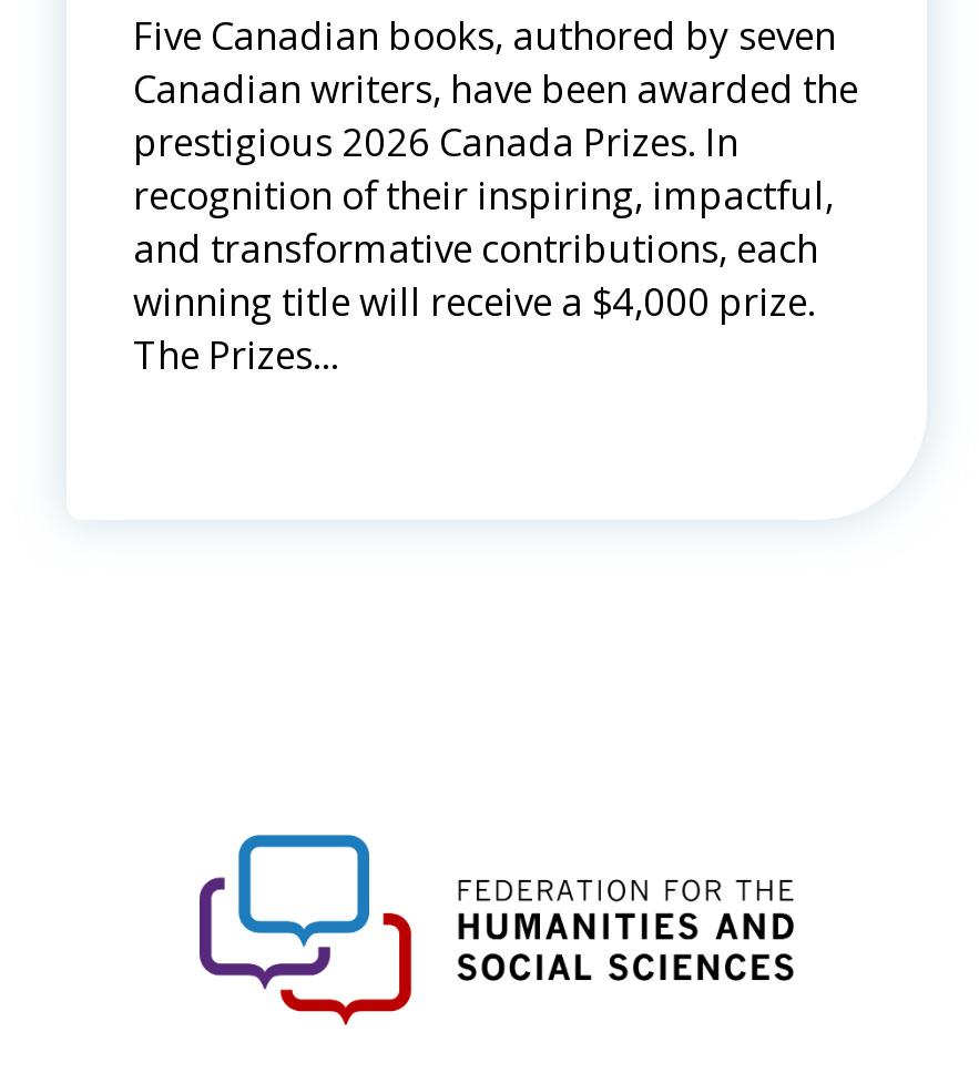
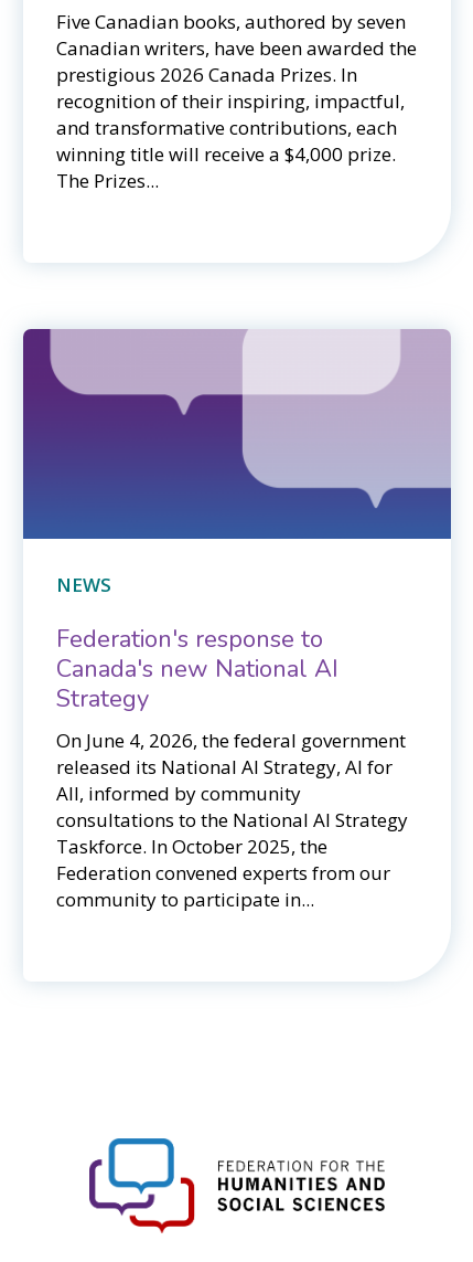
none -> [22,327,452,912] [image] | NEWS | Federation's response to | Canada's new National AI | Strategy | On June 4, 2026, the federal government | released its National AI Strategy, AI for | All, informed by community | consultations to the National AI Strategy | Taskforce. In October 2025, the | Federation convened experts from our | community to participate in...

